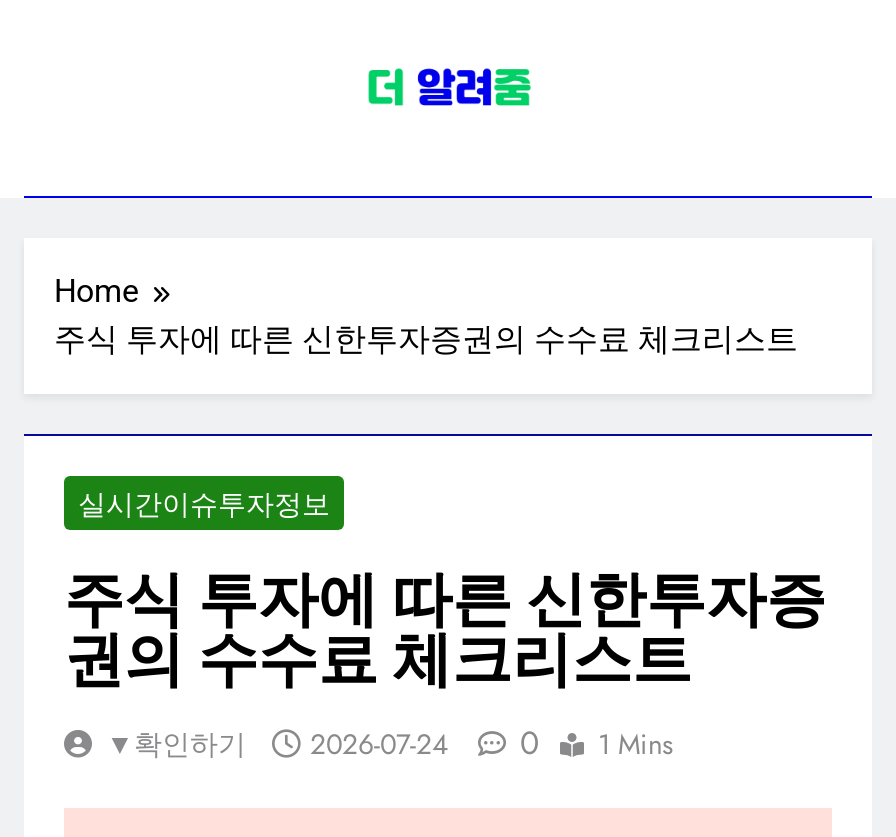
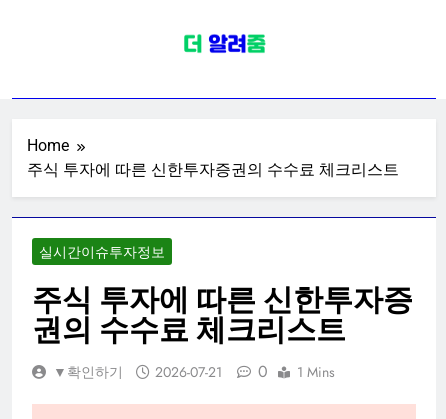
[310,723,448,763] 2026-07-24 -> [155,362,222,382] 2026-07-21

